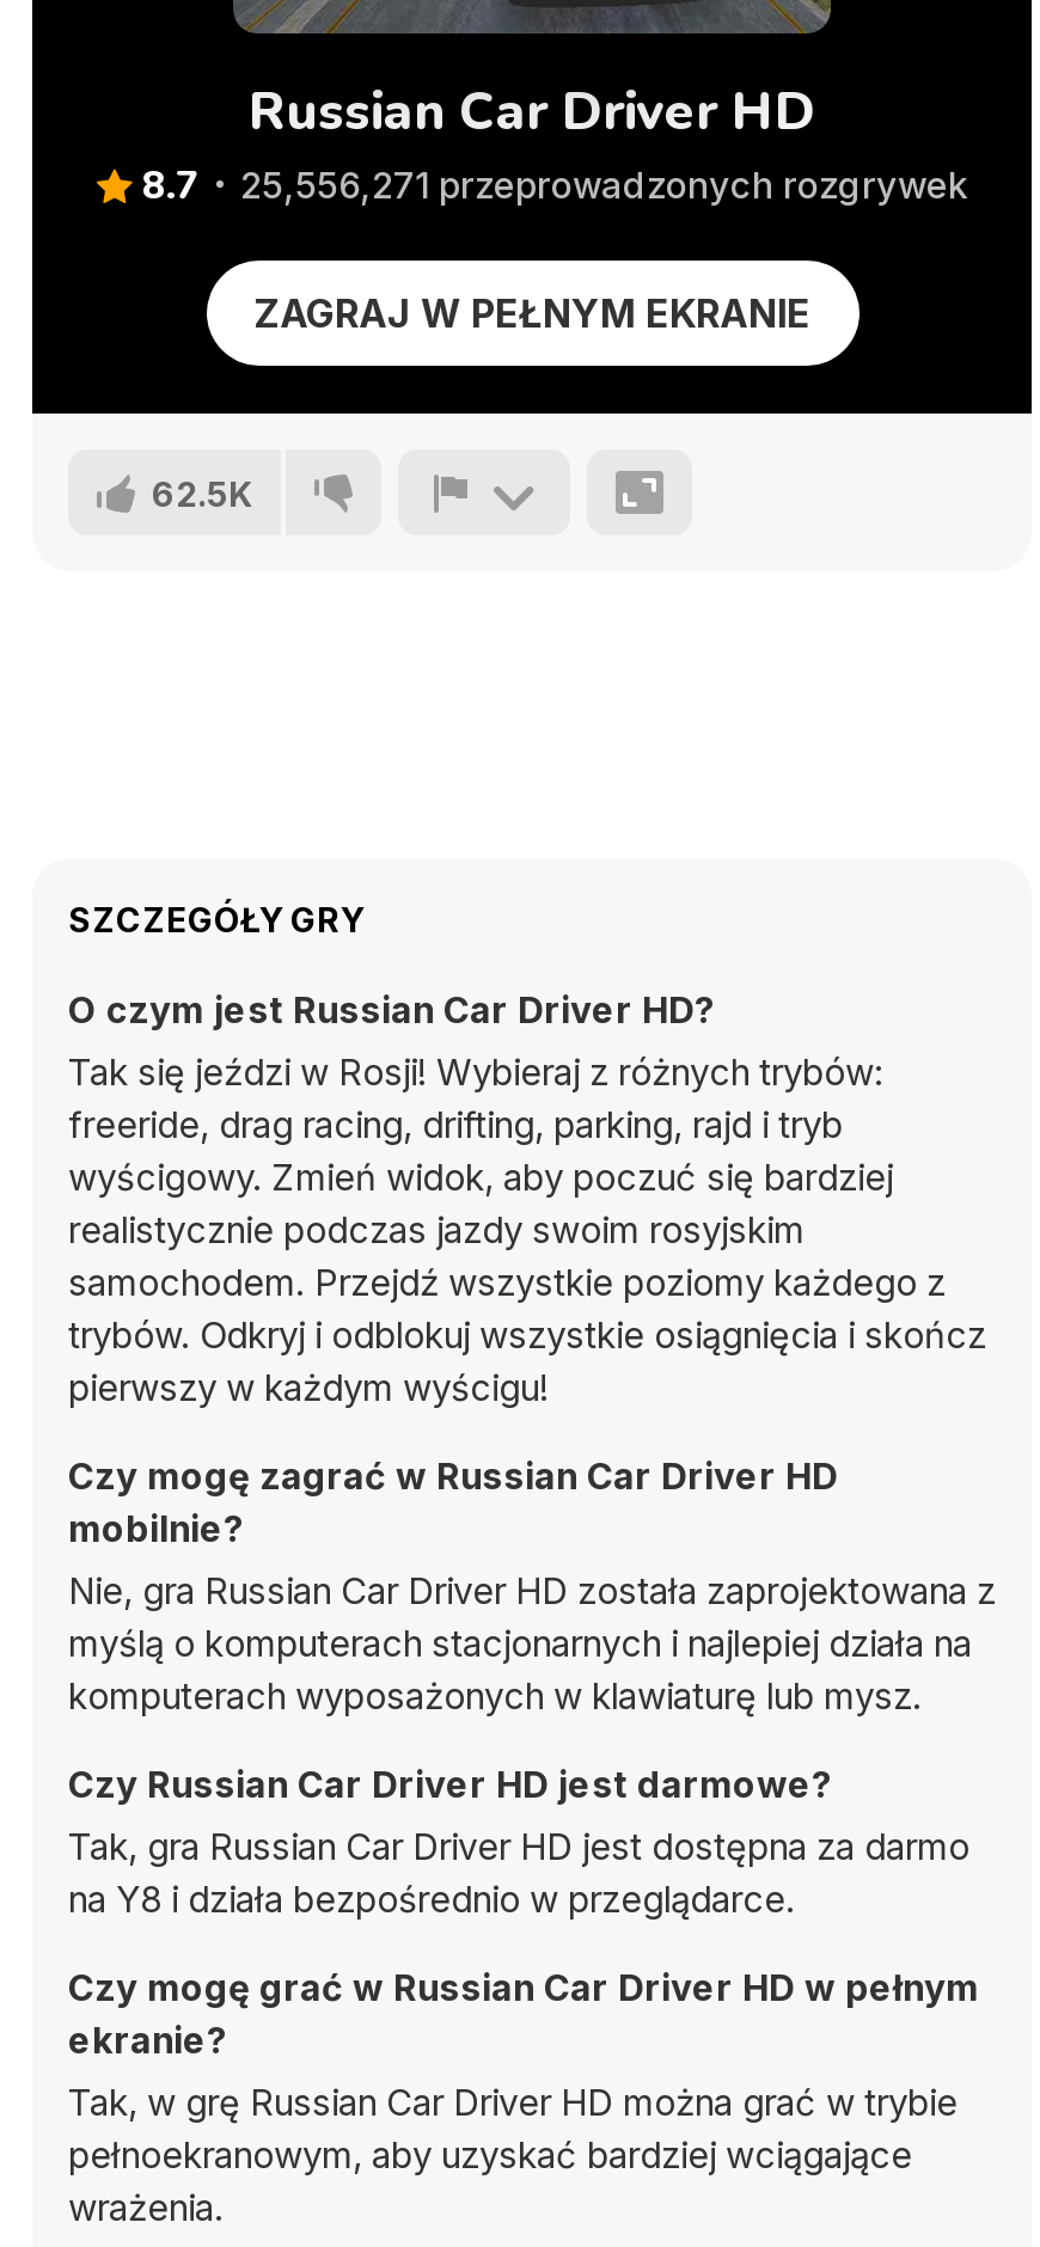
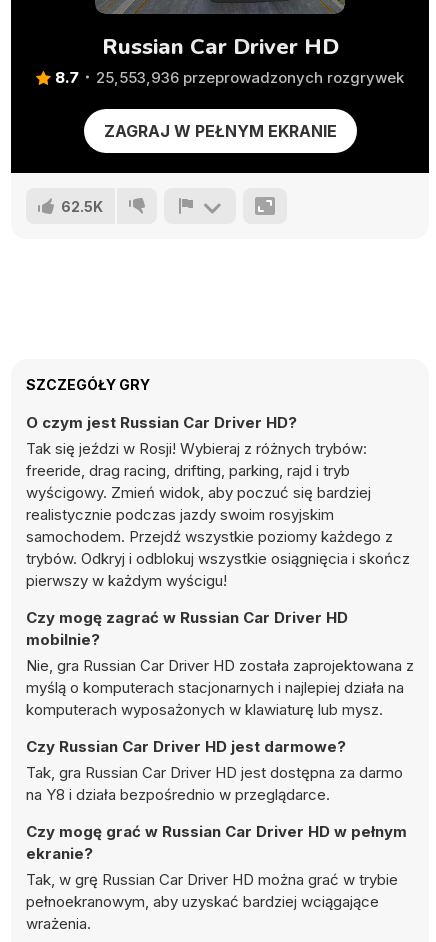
[240,163,967,208] 25,556,271 przeprowadzonych rozgrywek -> [96,68,404,87] 25,553,936 przeprowadzonych rozgrywek

